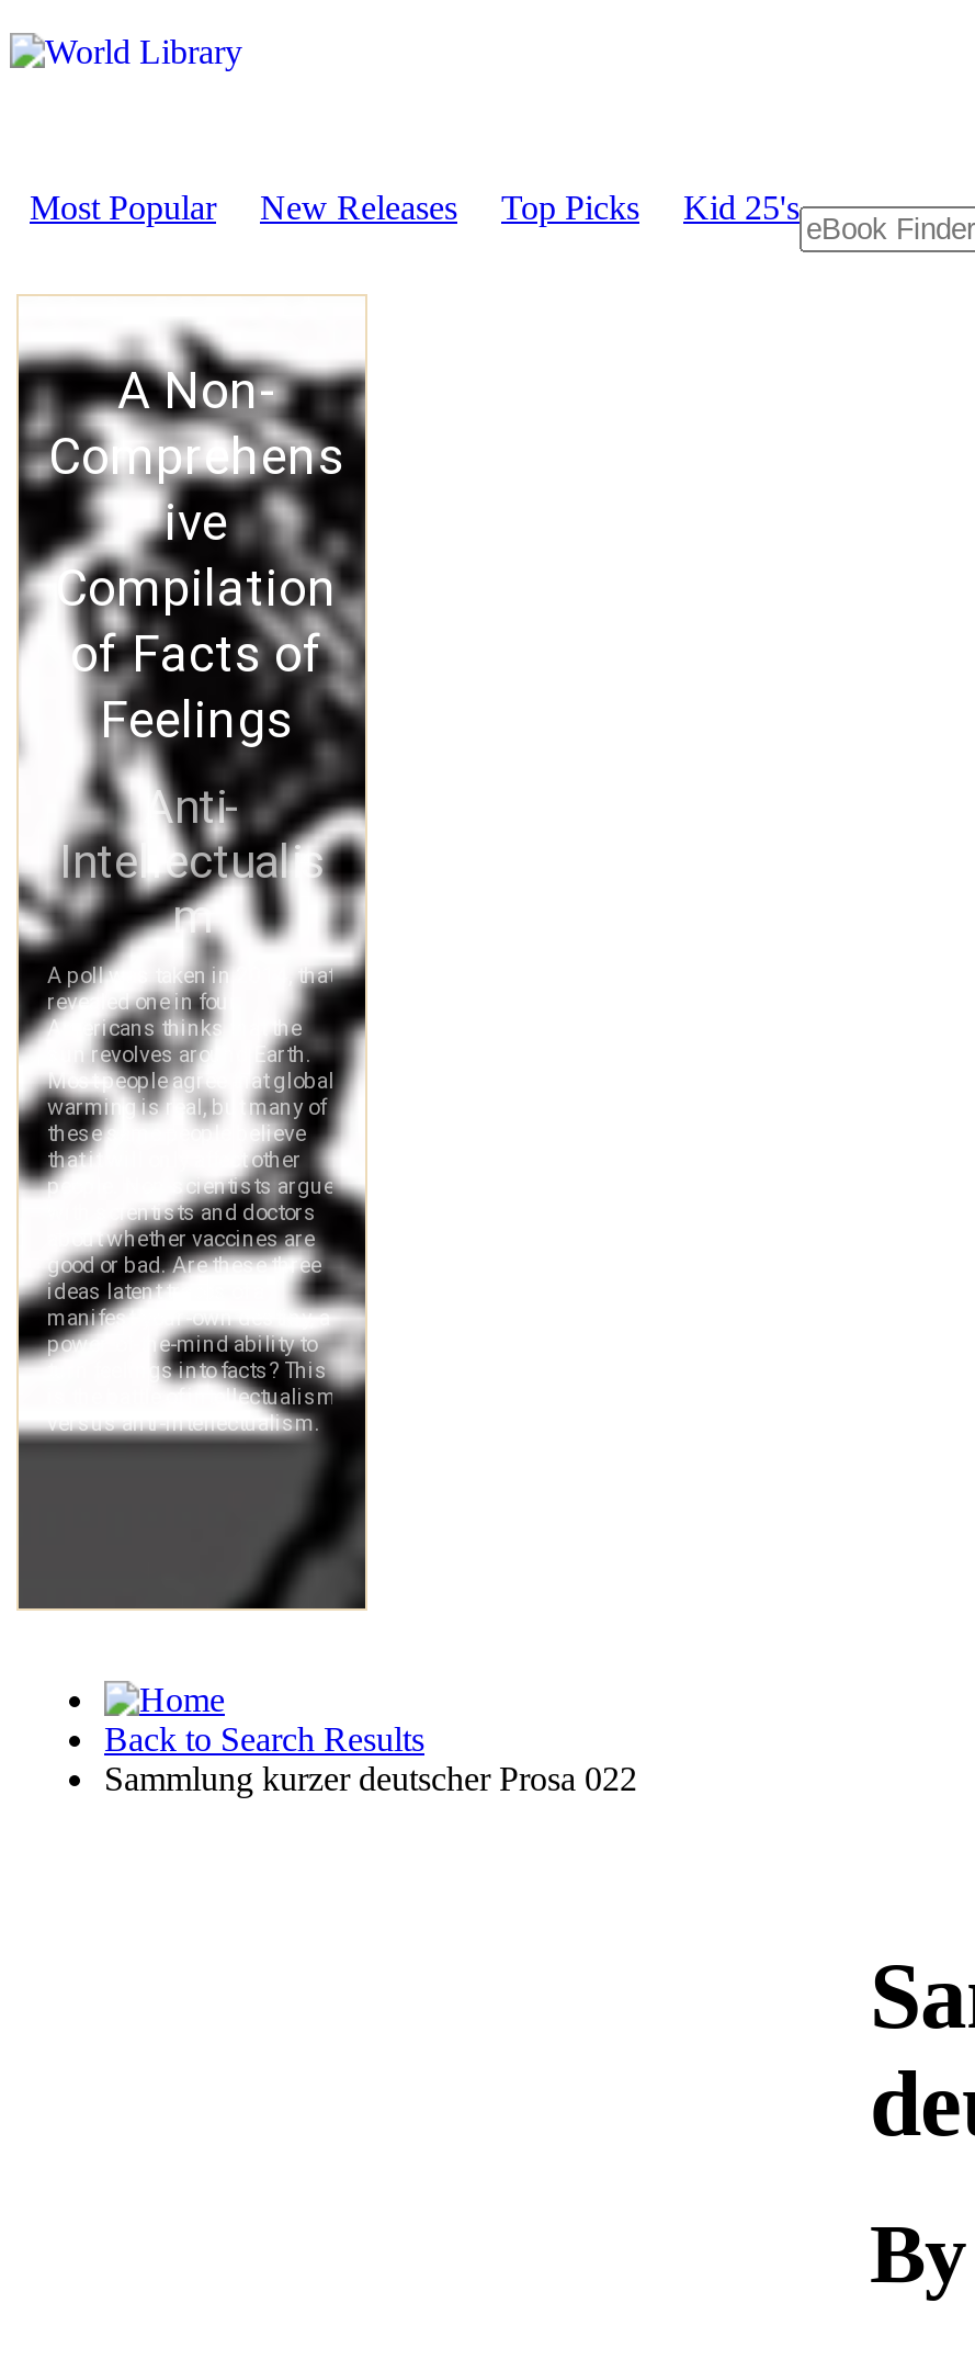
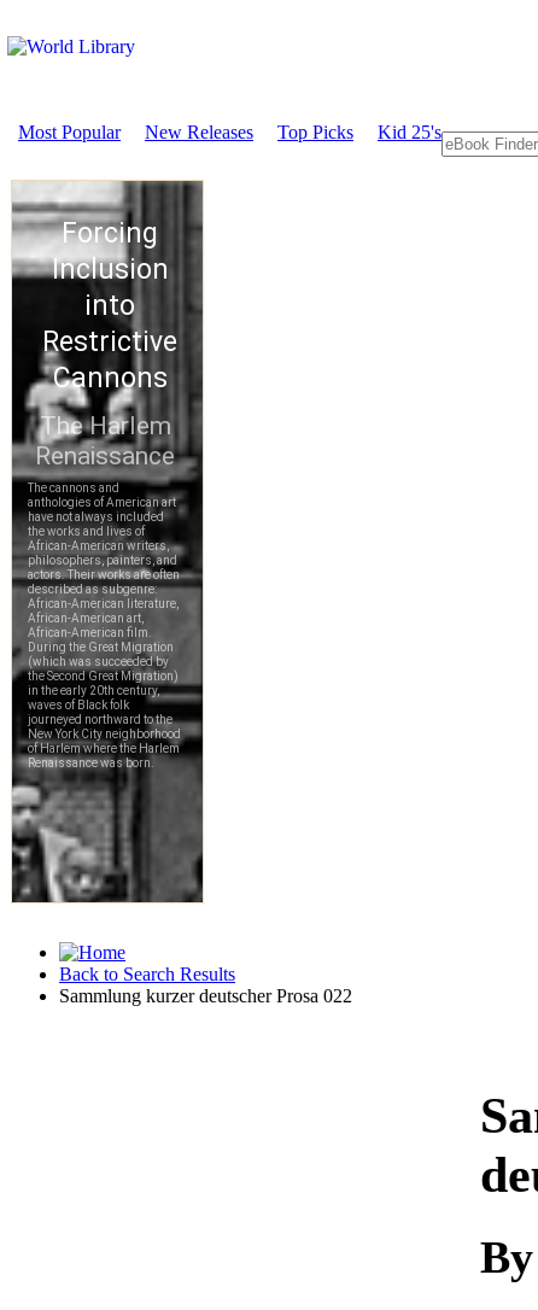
[16,296,367,1608] [image] -> [11,180,204,902] [image]

